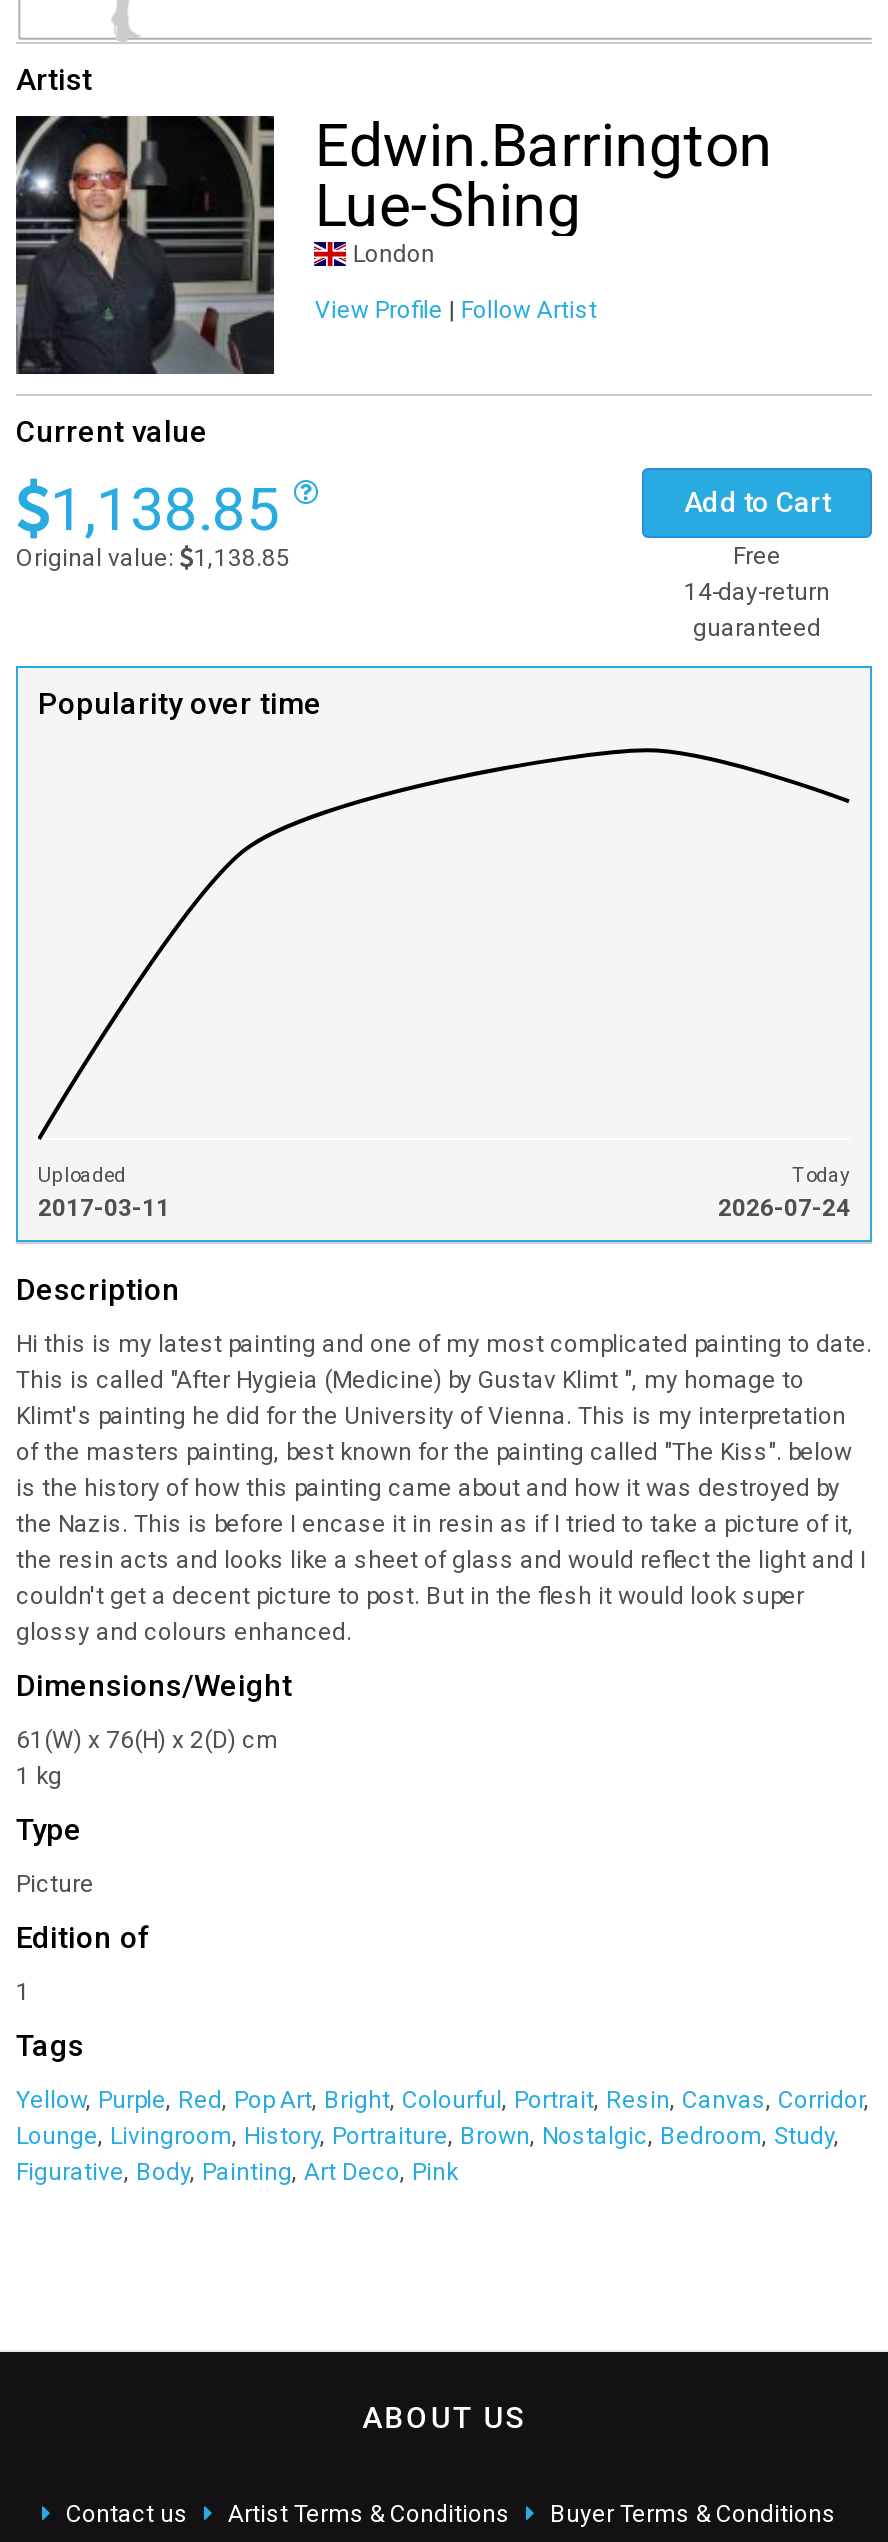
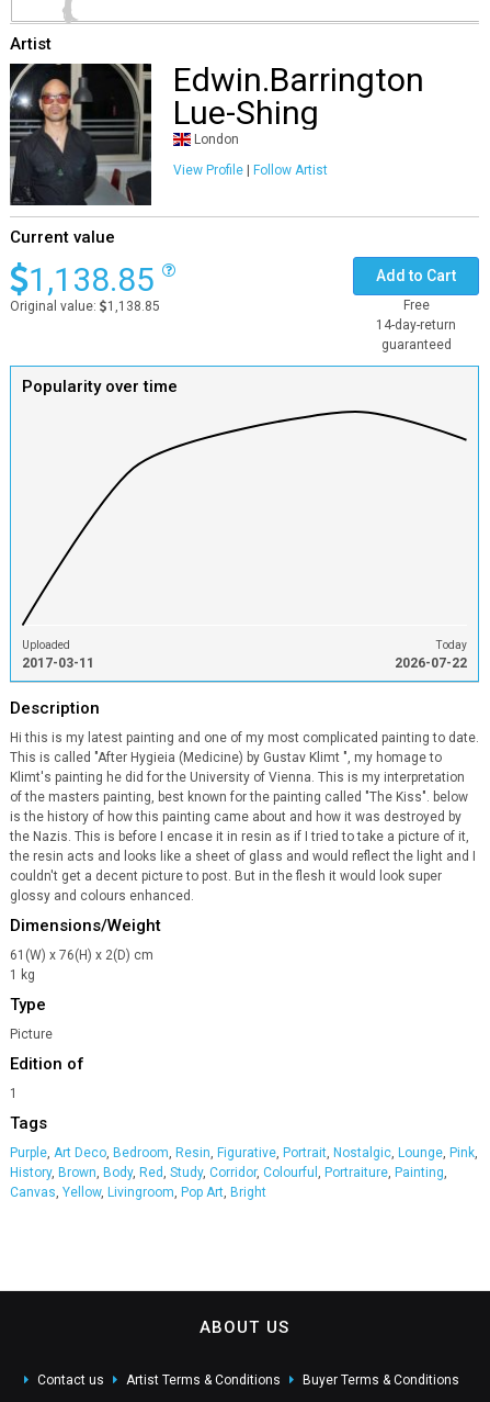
[718,1194,850,1222] 2026-07-24 -> [395,655,467,671] 2026-07-22
[16,2086,870,2186] Yellow, Purple, Red, Pop Art, Bright, Colourful, Portrait, Resin, Canvas, Corridor, | Lounge, Livingroom, History, Portraiture, Brown, Nostalgic, Bedroom, Study, | Figurative, Body, Painting, Art Deco, Pink -> [10,1145,478,1200] Purple, Art Deco, Bedroom, Resin, Figurative, Portrait, Nostalgic, Lounge, Pink, | History, Brown, Body, Red, Study, Corridor, Colourful, Portraiture, Painting, | Canvas, Yellow, Livingroom, Pop Art, Bright

